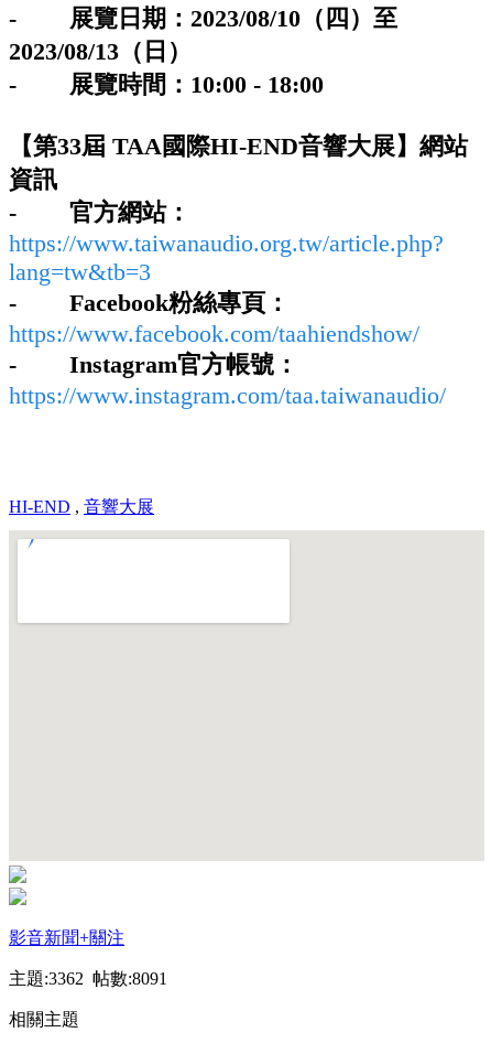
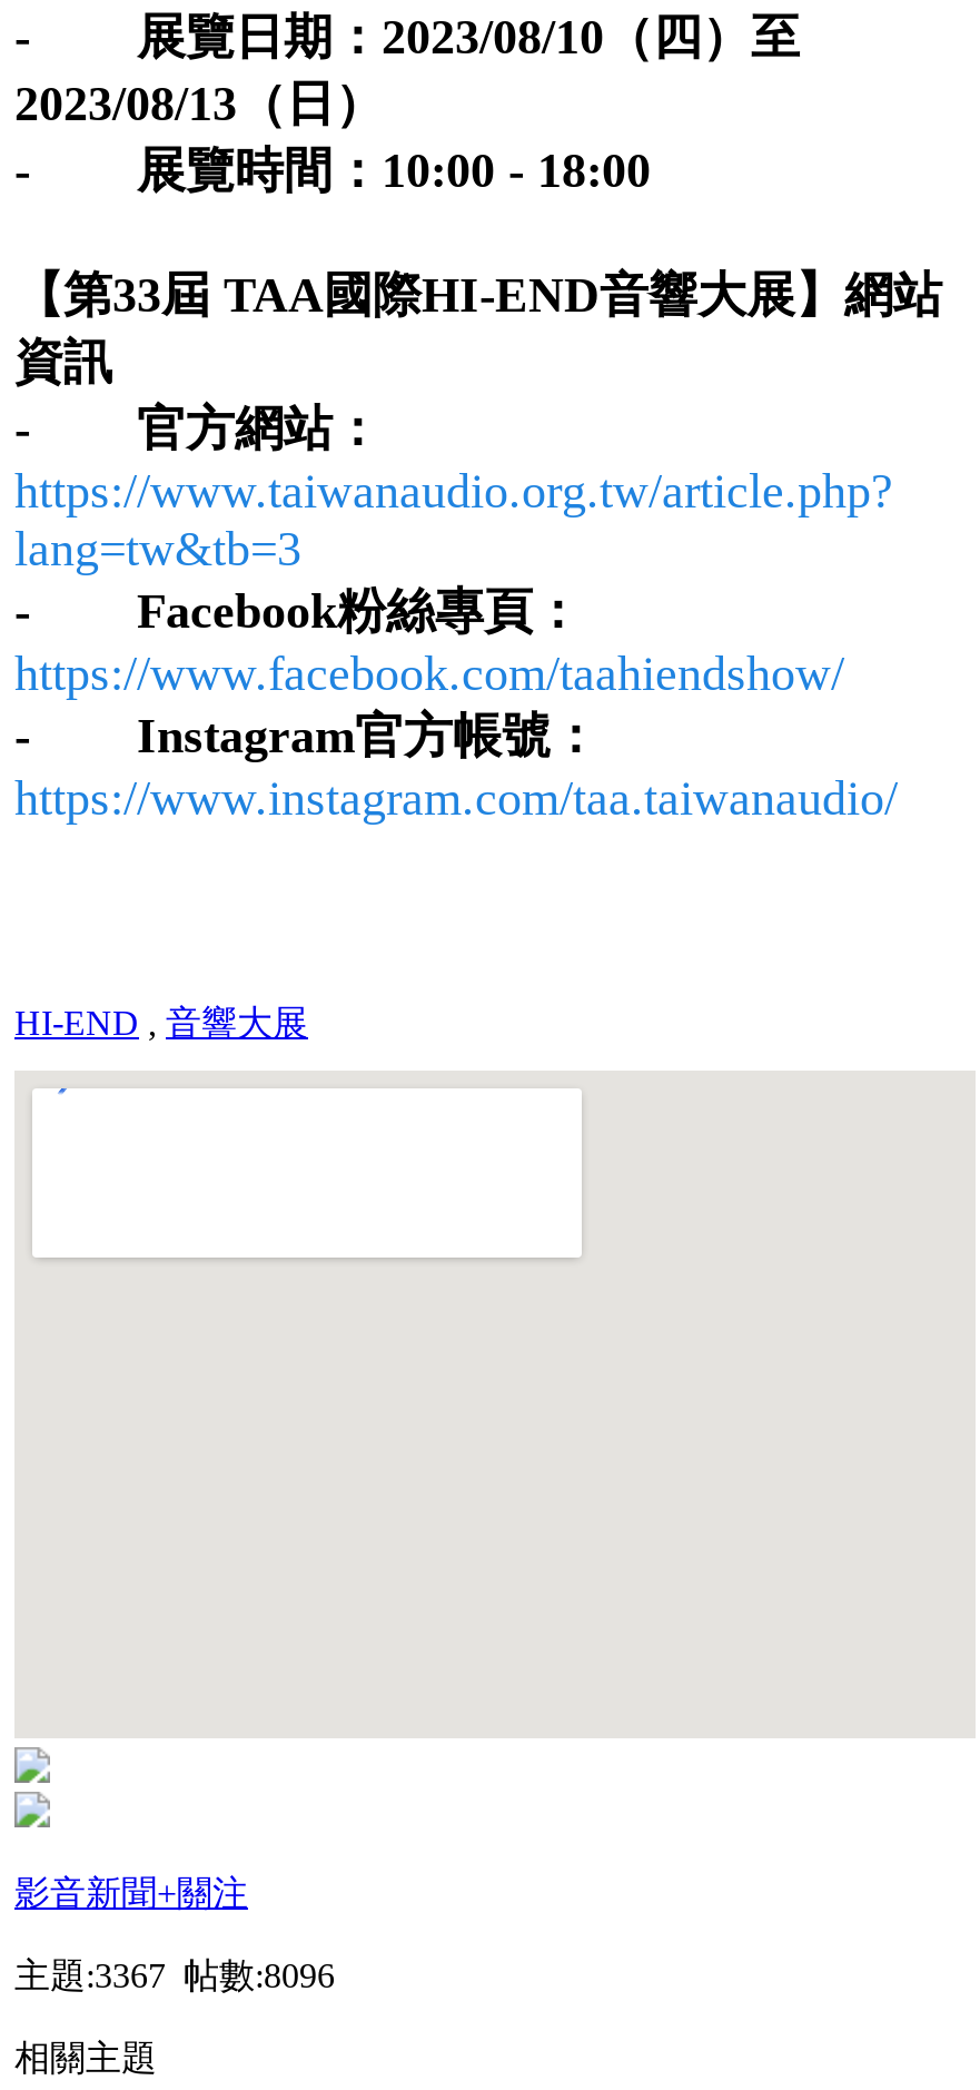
[9,969,167,988] 主題:3362 帖數:8091 -> [14,1956,335,1994] 主題:3367 帖數:8096

